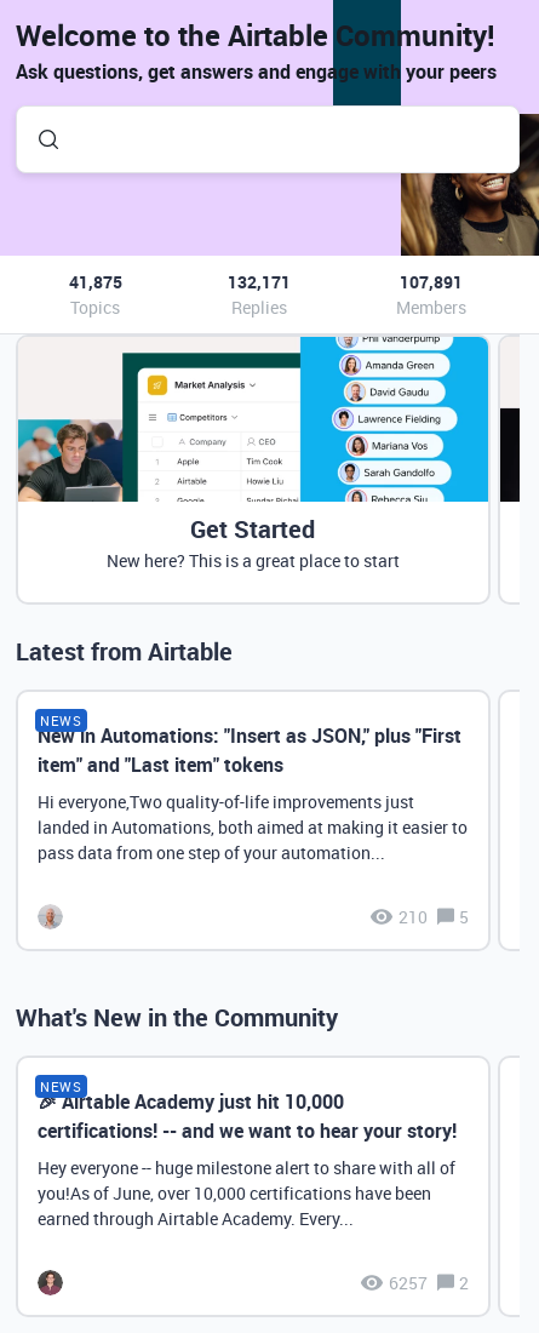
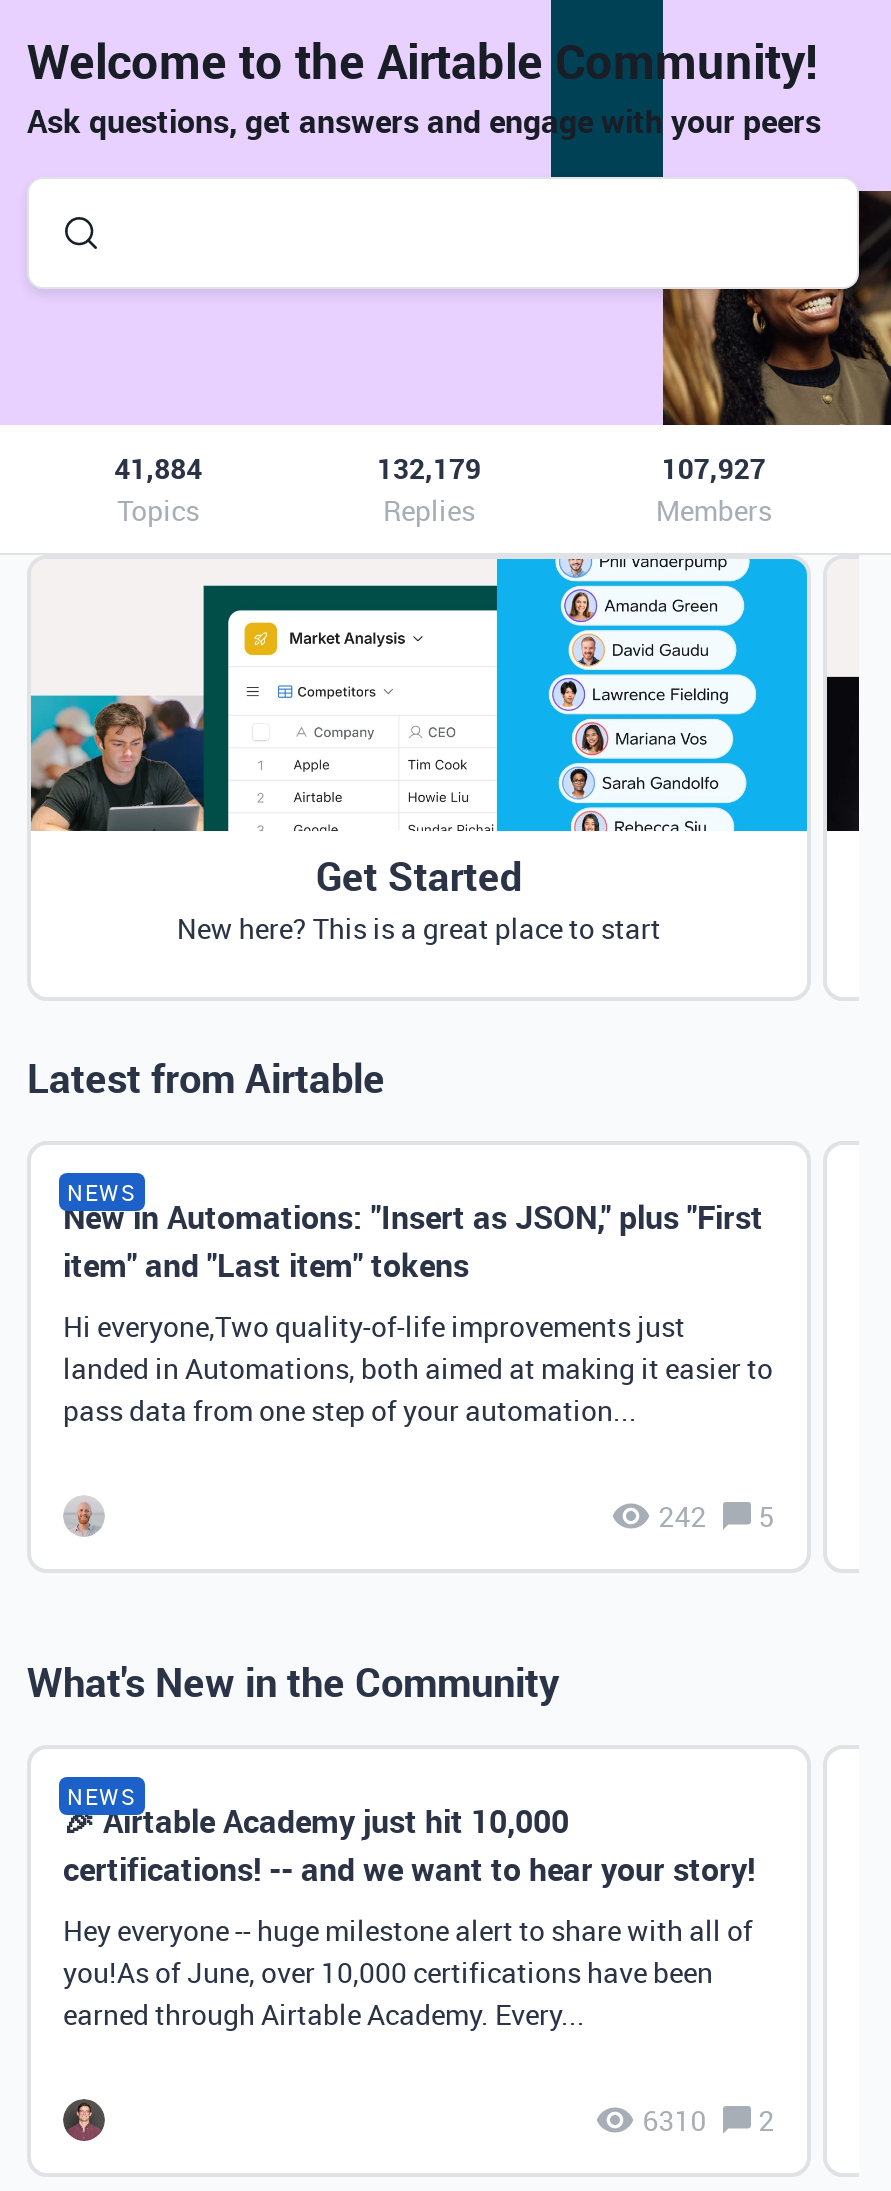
[69,270,122,293] 41,875 -> [114,449,202,487] 41,884
[228,270,291,293] 132,171 -> [377,449,481,487] 132,179
[400,270,463,293] 107,891 -> [662,449,766,487] 107,927
[398,905,469,928] 210 5 -> [659,1497,775,1535] 242 5
[389,1271,469,1294] 6257 2 -> [643,2101,775,2139] 6310 2

